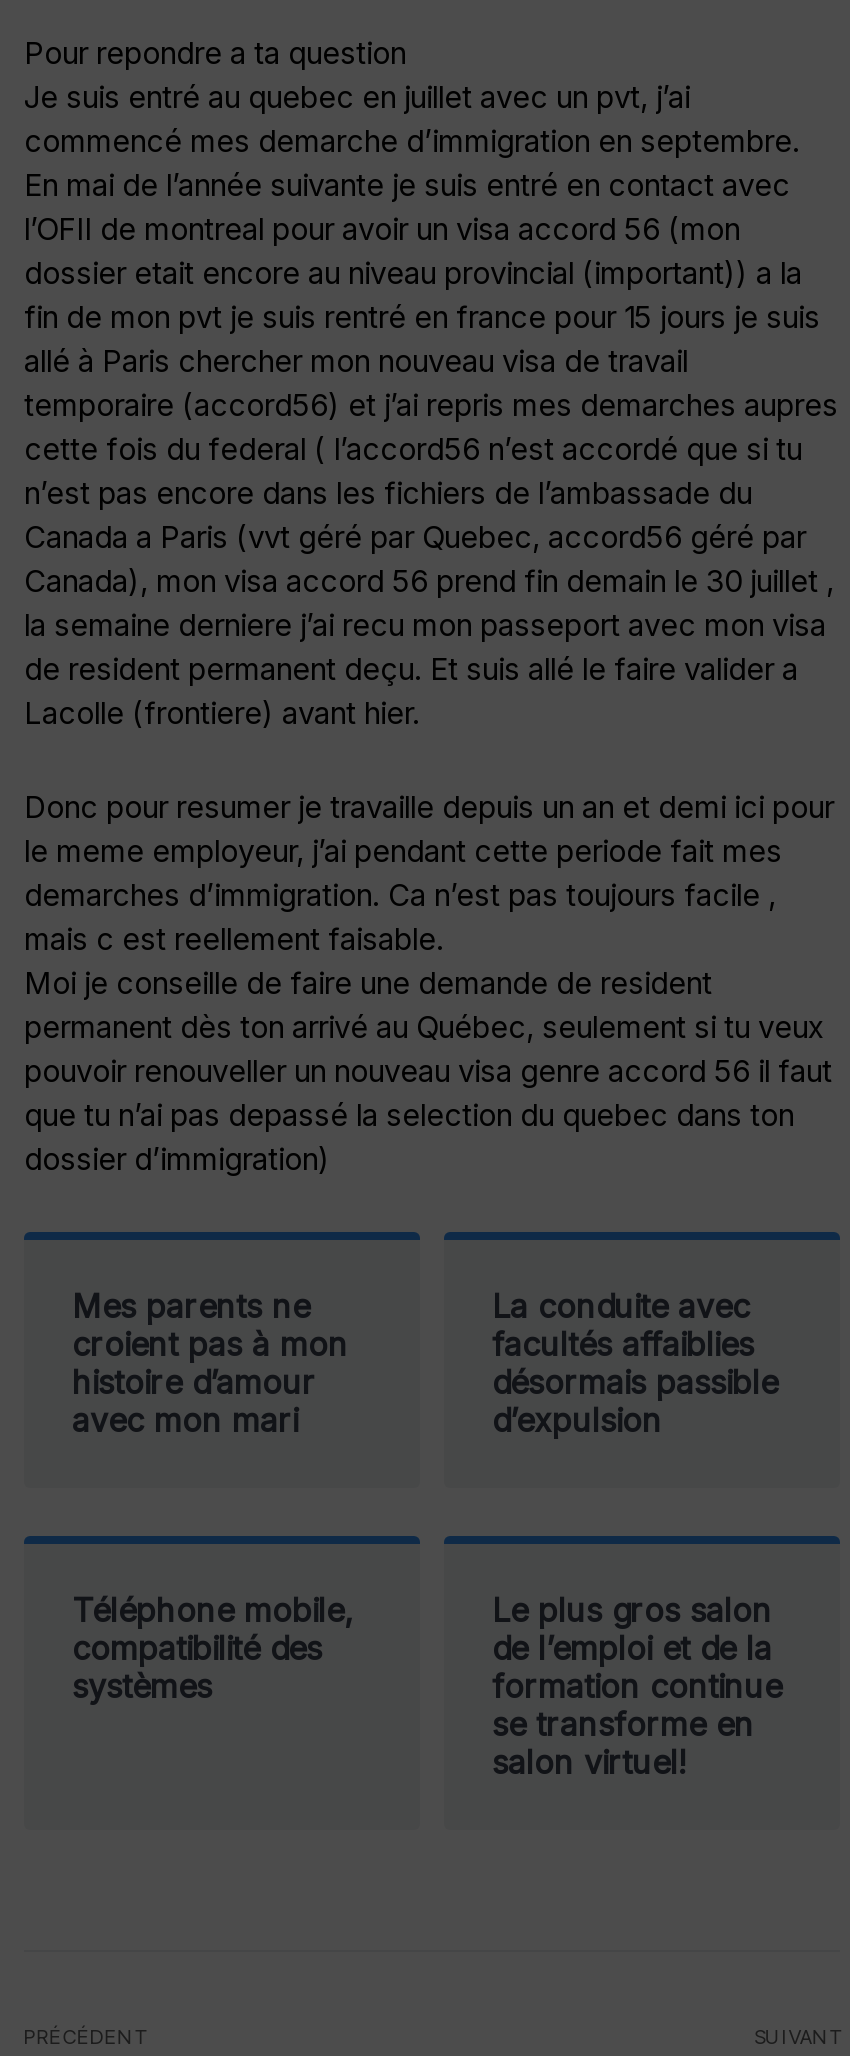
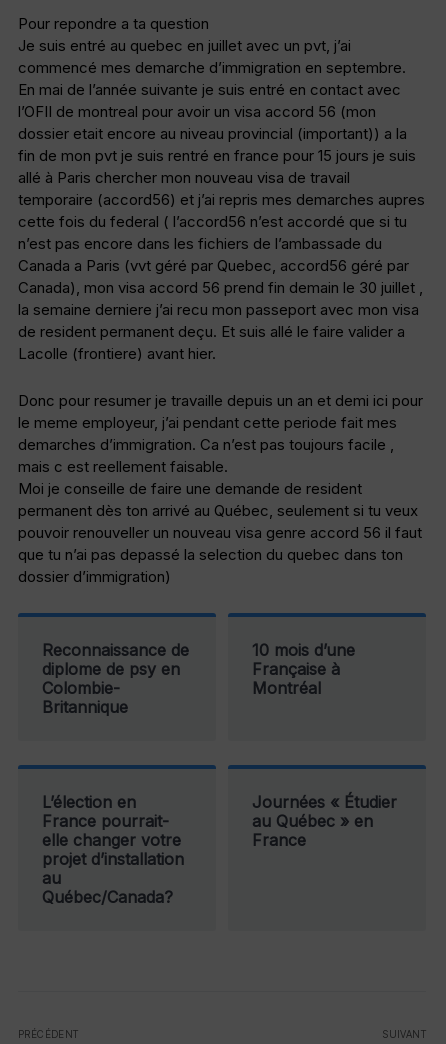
[72,1286,348,1440] Mes parents ne | croient pas à mon | histoire d’amour | avec mon mari -> [42,640,189,717] Reconnaissance de | diplome de psy en | Colombie- | Britannique
[492,1286,778,1440] La conduite avec | facultés affaiblies | désormais passible | d’expulsion -> [252,640,355,698] 10 mois d’une | Française à | Montréal
[72,1590,354,1706] Téléphone mobile, | compatibilité des | systèmes -> [42,792,184,907] L’élection en | France pourrait- | elle changer votre | projet d’installation | au | Québec/Canada?
[492,1590,782,1782] Le plus gros salon | de l’emploi et de la | formation continue | se transforme en | salon virtuel! -> [252,792,397,850] Journées « Étudier | au Québec » en | France

